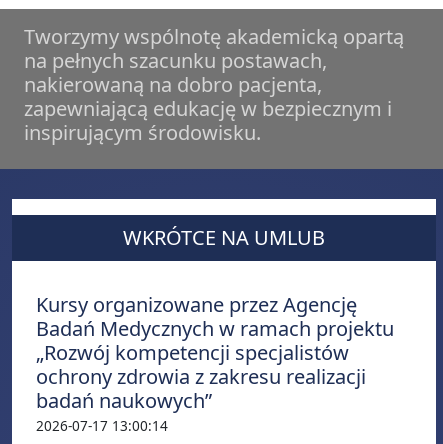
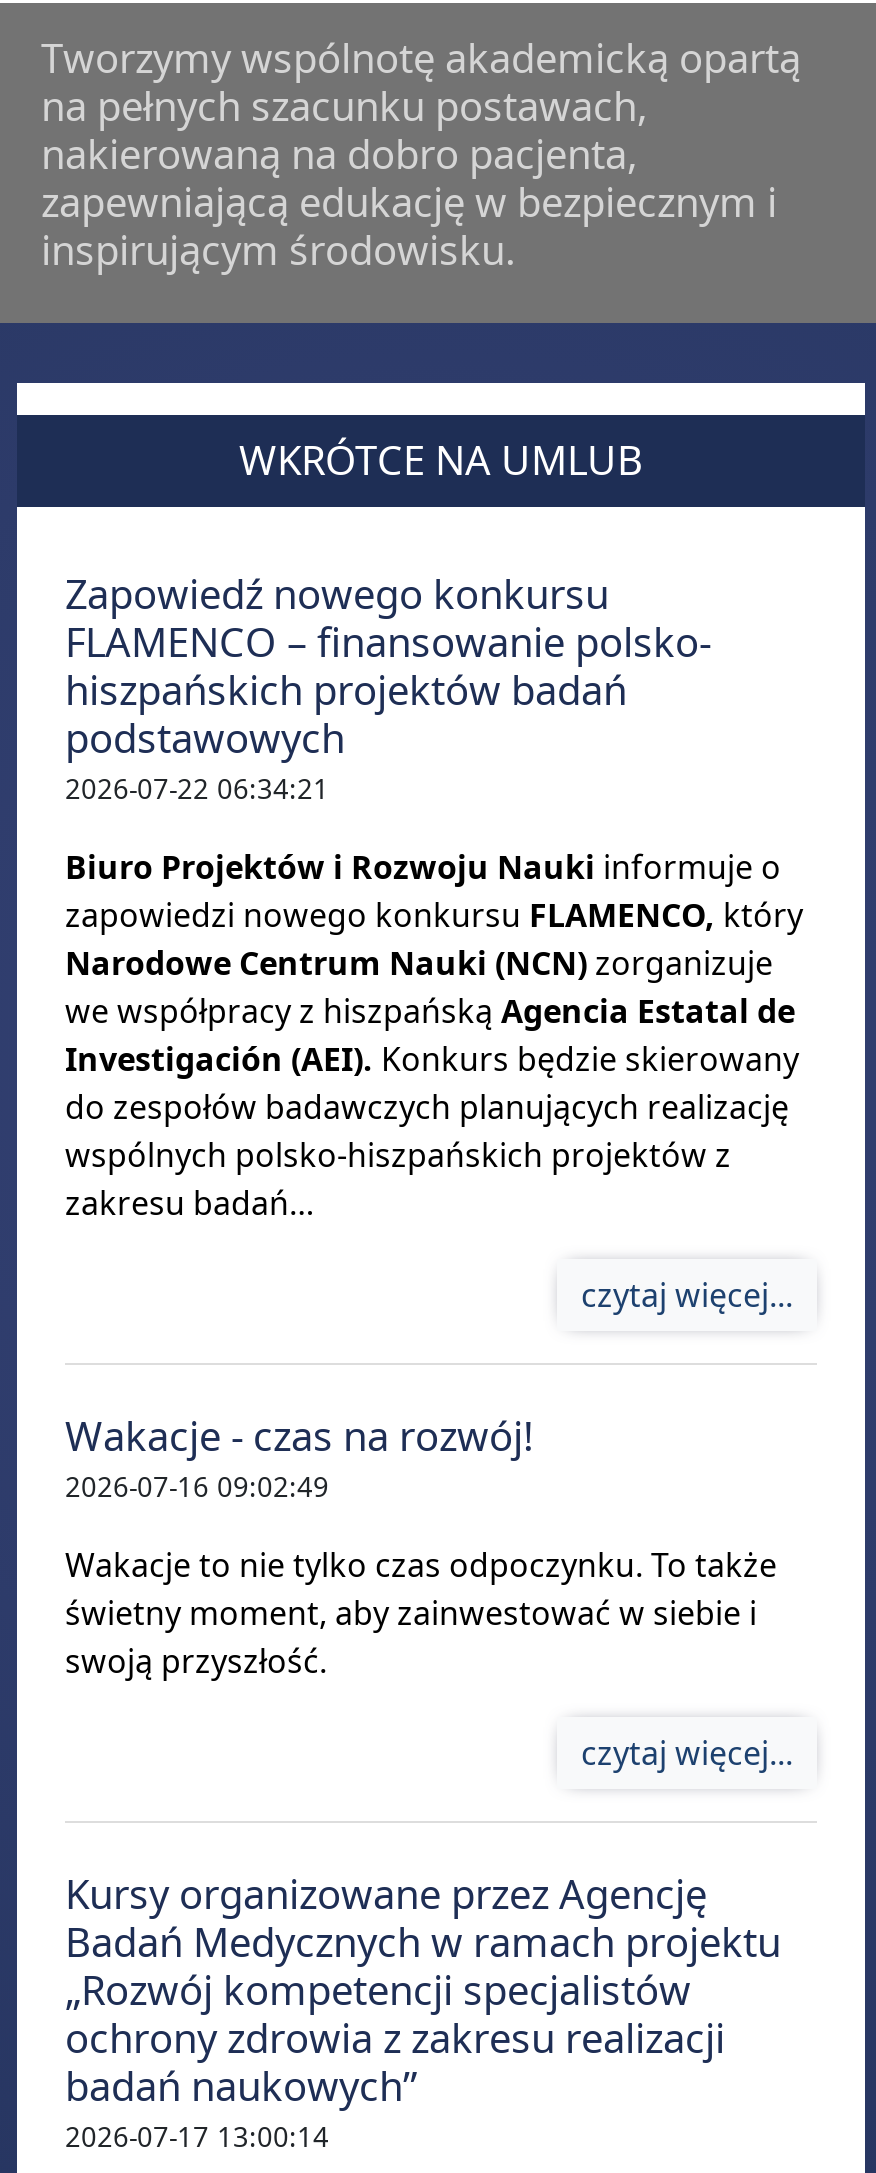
none -> [65,567,803,1775] Zapowiedź nowego konkursu | FLAMENCO – finansowanie polsko- | hiszpańskich projektów badań | podstawowych | 2026-07-22 06:34:21 | Biuro Projektów i Rozwoju Nauki informuje o | zapowiedzi nowego konkursu FLAMENCO, który | Narodowe Centrum Nauki (NCN) zorganizuje | we współpracy z hiszpańską Agencia Estatal de | Investigación (AEI). Konkurs będzie skierowany | do zespołów badawczych planujących realizację | wspólnych polsko-hiszpańskich projektów z | zakresu badań… | czytaj więcej... | Wakacje - czas na rozwój! | 2026-07-16 09:02:49 | Wakacje to nie tylko czas odpoczynku. To także | świetny moment, aby zainwestować w siebie i | swoją przyszłość. | czytaj więcej...

